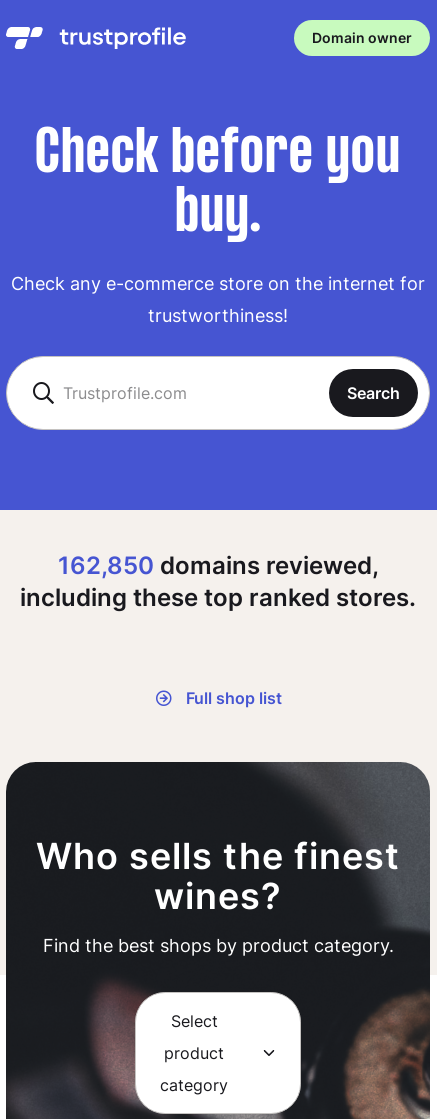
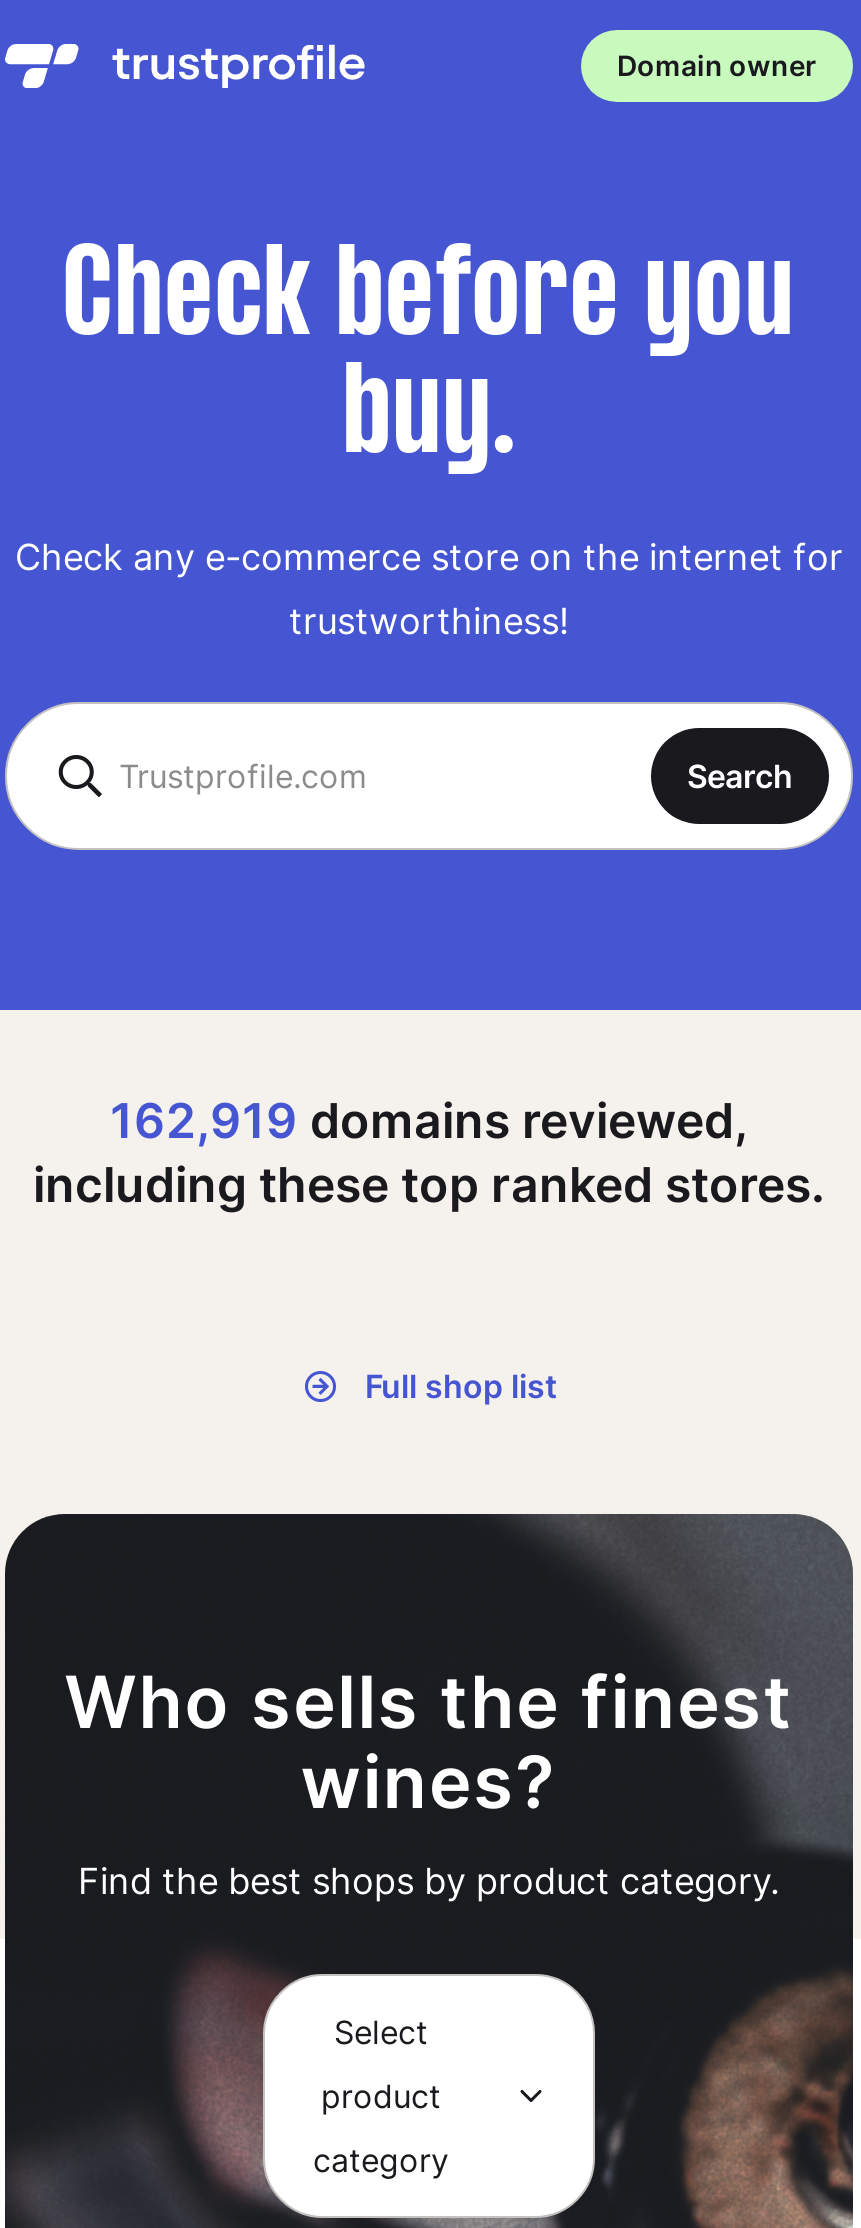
[57,551,378,580] 162,850 domains reviewed, -> [110,1092,748,1150] 162,919 domains reviewed,

